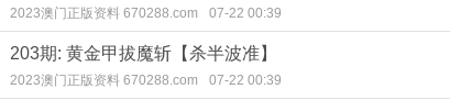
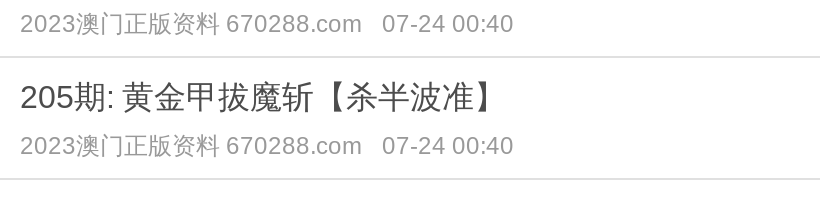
[10,5,282,21] 2023澳门正版资料 670288.com 07-22 00:39 -> [20,10,514,38] 2023澳门正版资料 670288.com 07-24 00:40
[10,44,277,63] 203期: 黄金甲拔魔斩【杀半波准】 -> [20,80,506,114] 205期: 黄金甲拔魔斩【杀半波准】
[10,73,282,88] 2023澳门正版资料 670288.com 07-22 00:39 -> [20,132,514,160] 2023澳门正版资料 670288.com 07-24 00:40

